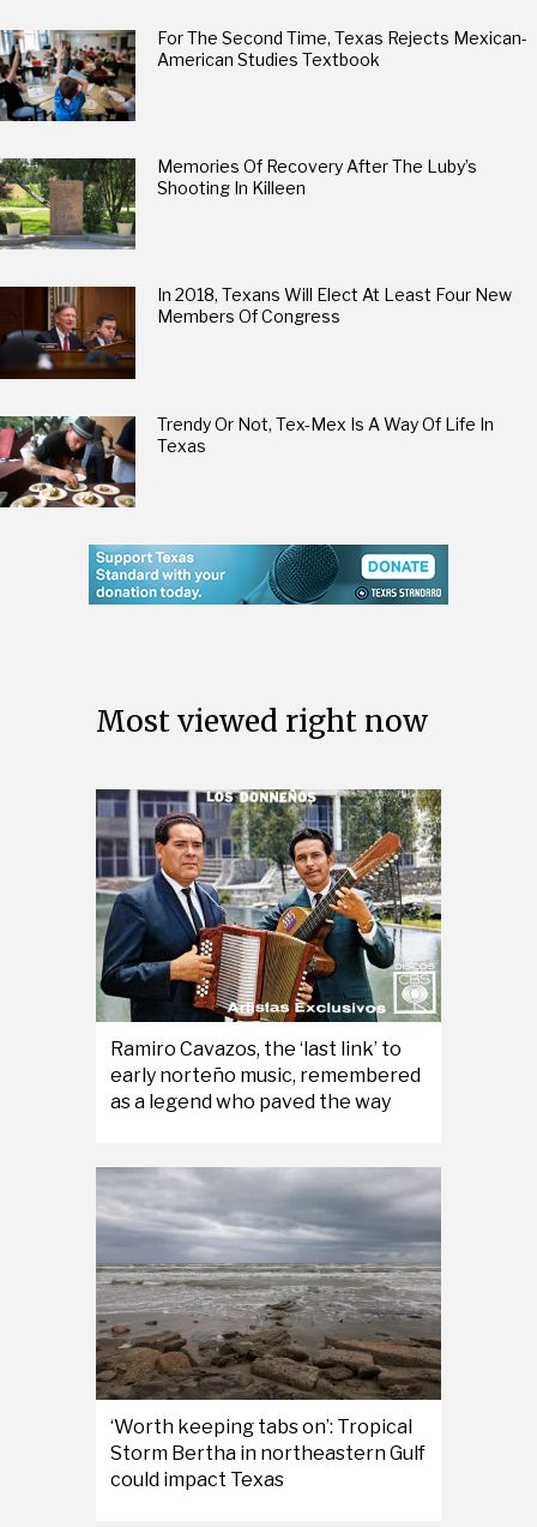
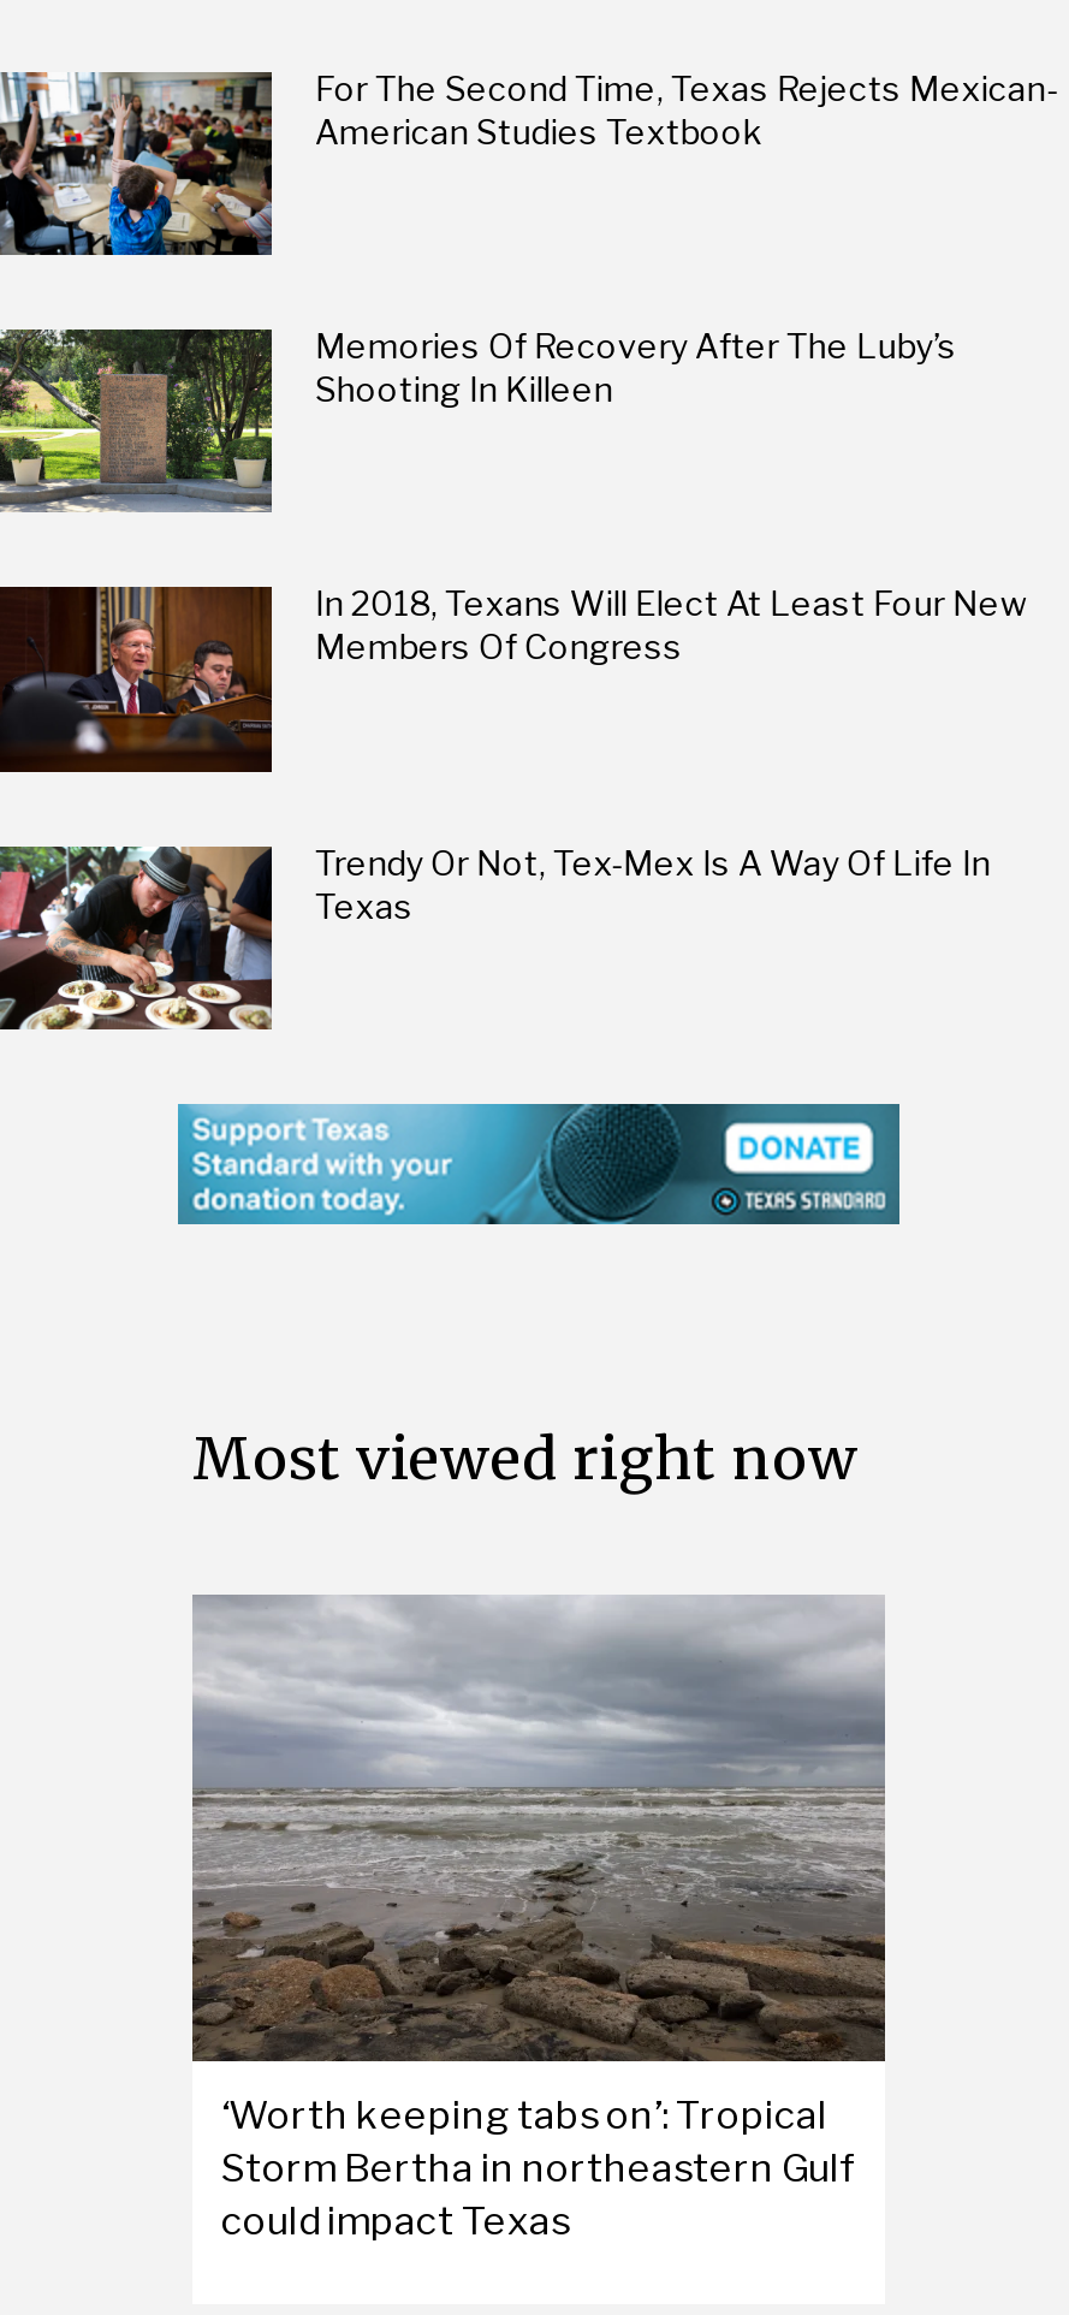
[96,788,441,1113] [image] | Ramiro Cavazos, the ‘last link’ to | early norteño music, remembered | as a legend who paved the way -> none

